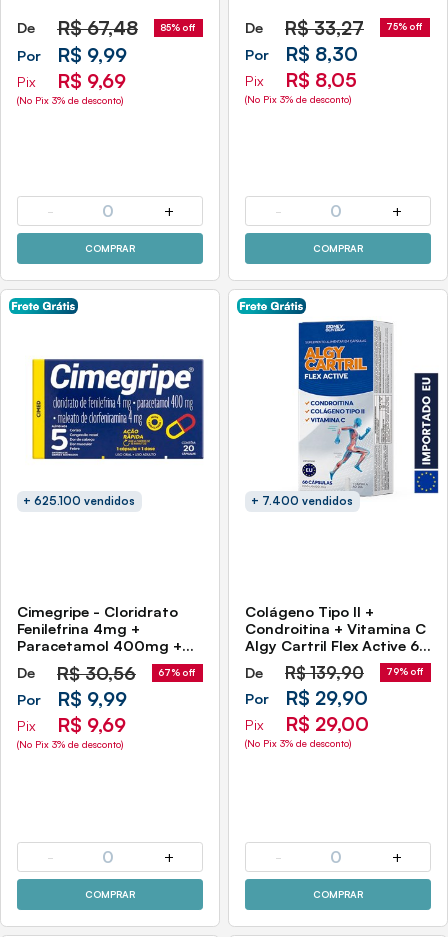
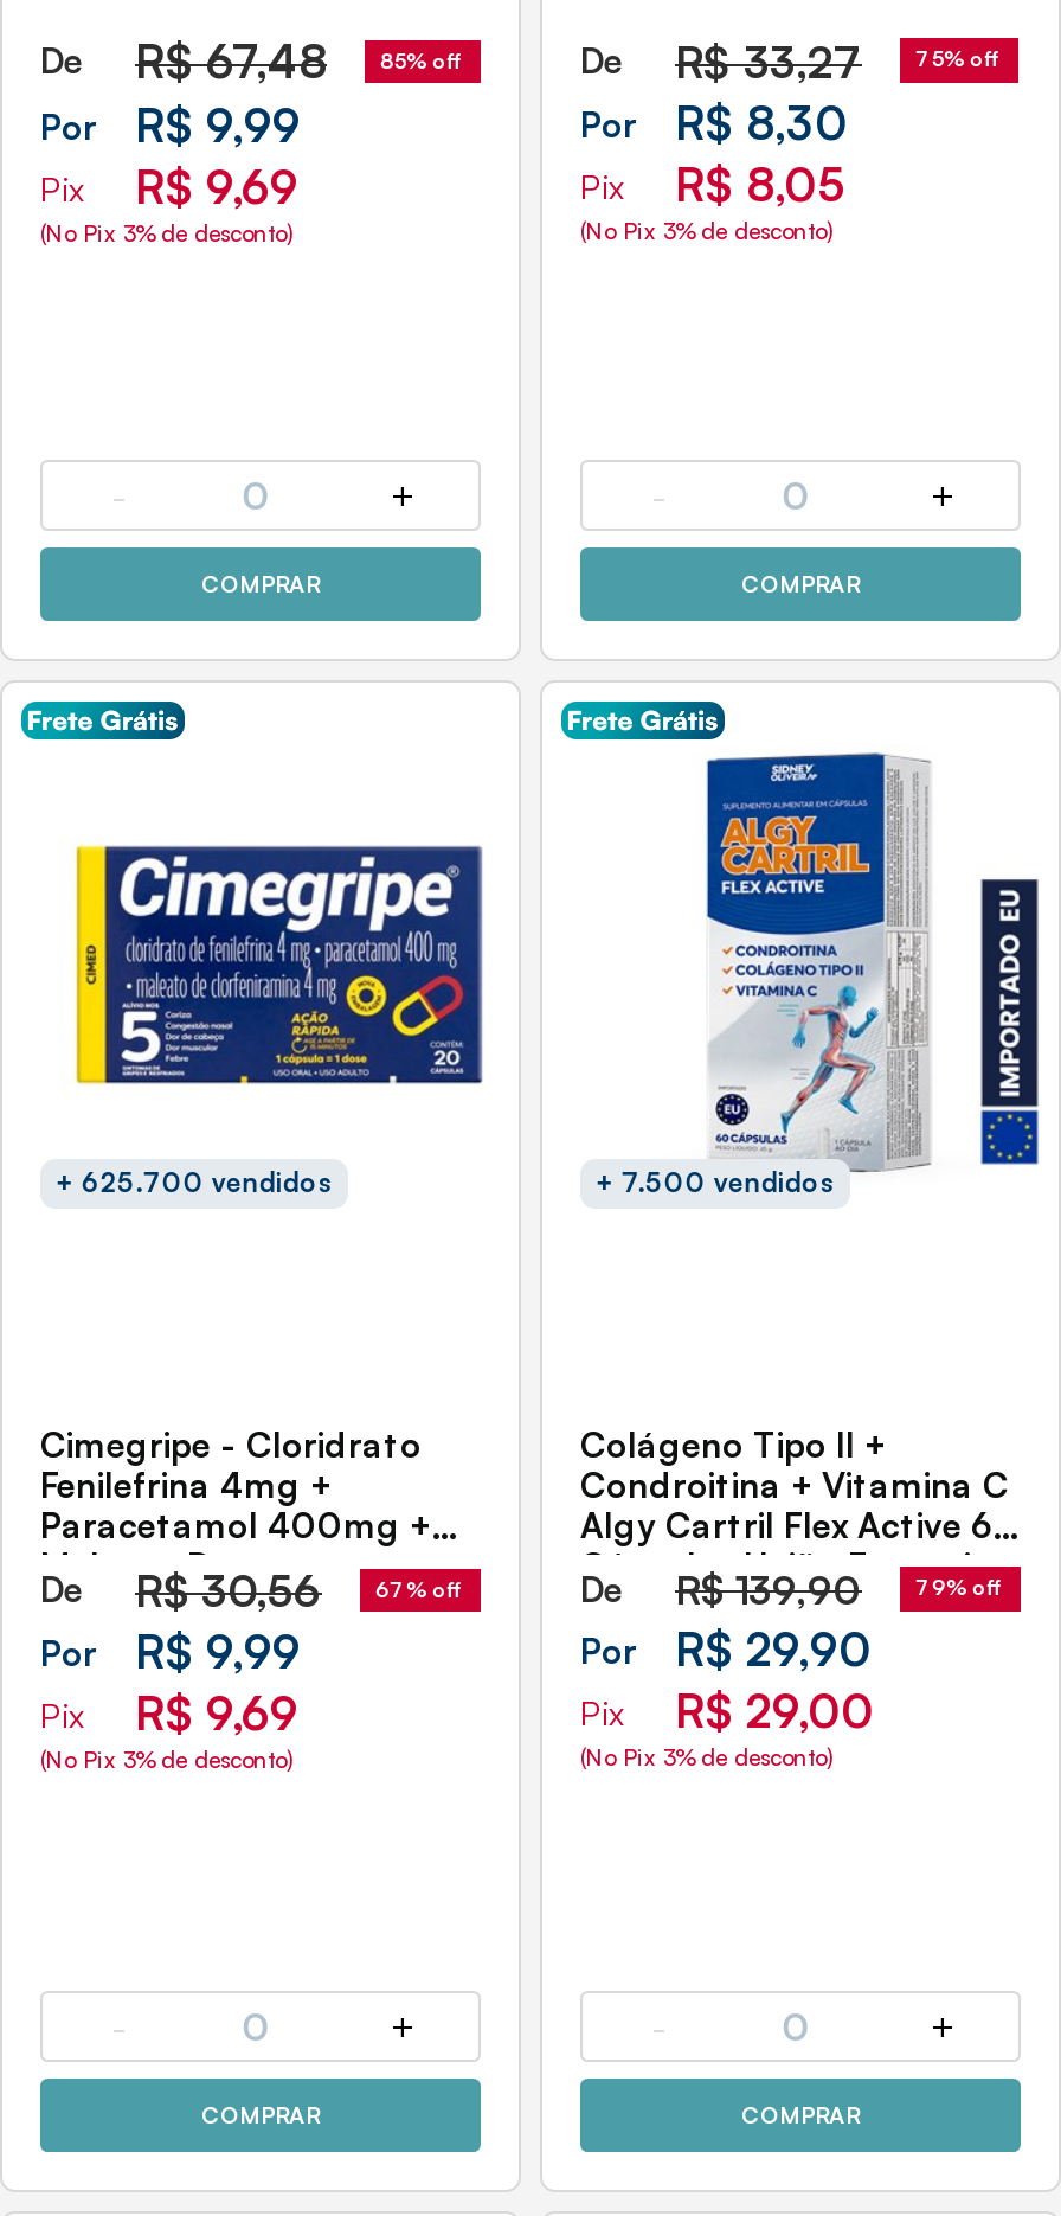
[23,494,135,508] + 625.100 vendidos -> [55,1166,333,1199] + 625.700 vendidos
[251,494,353,508] + 7.400 vendidos -> [595,1166,835,1199] + 7.500 vendidos

